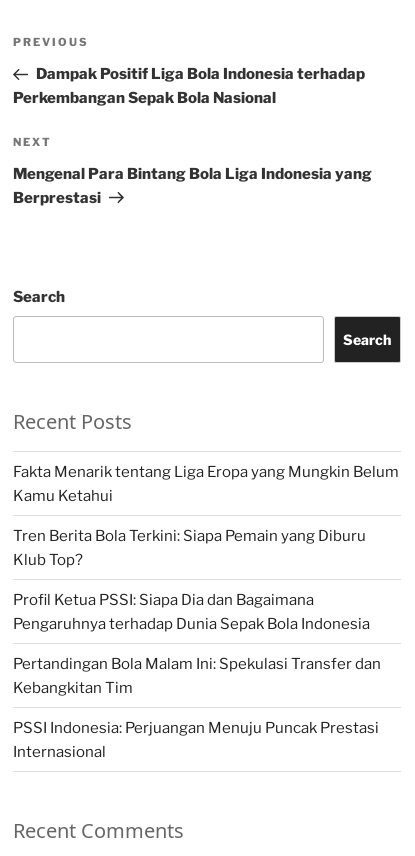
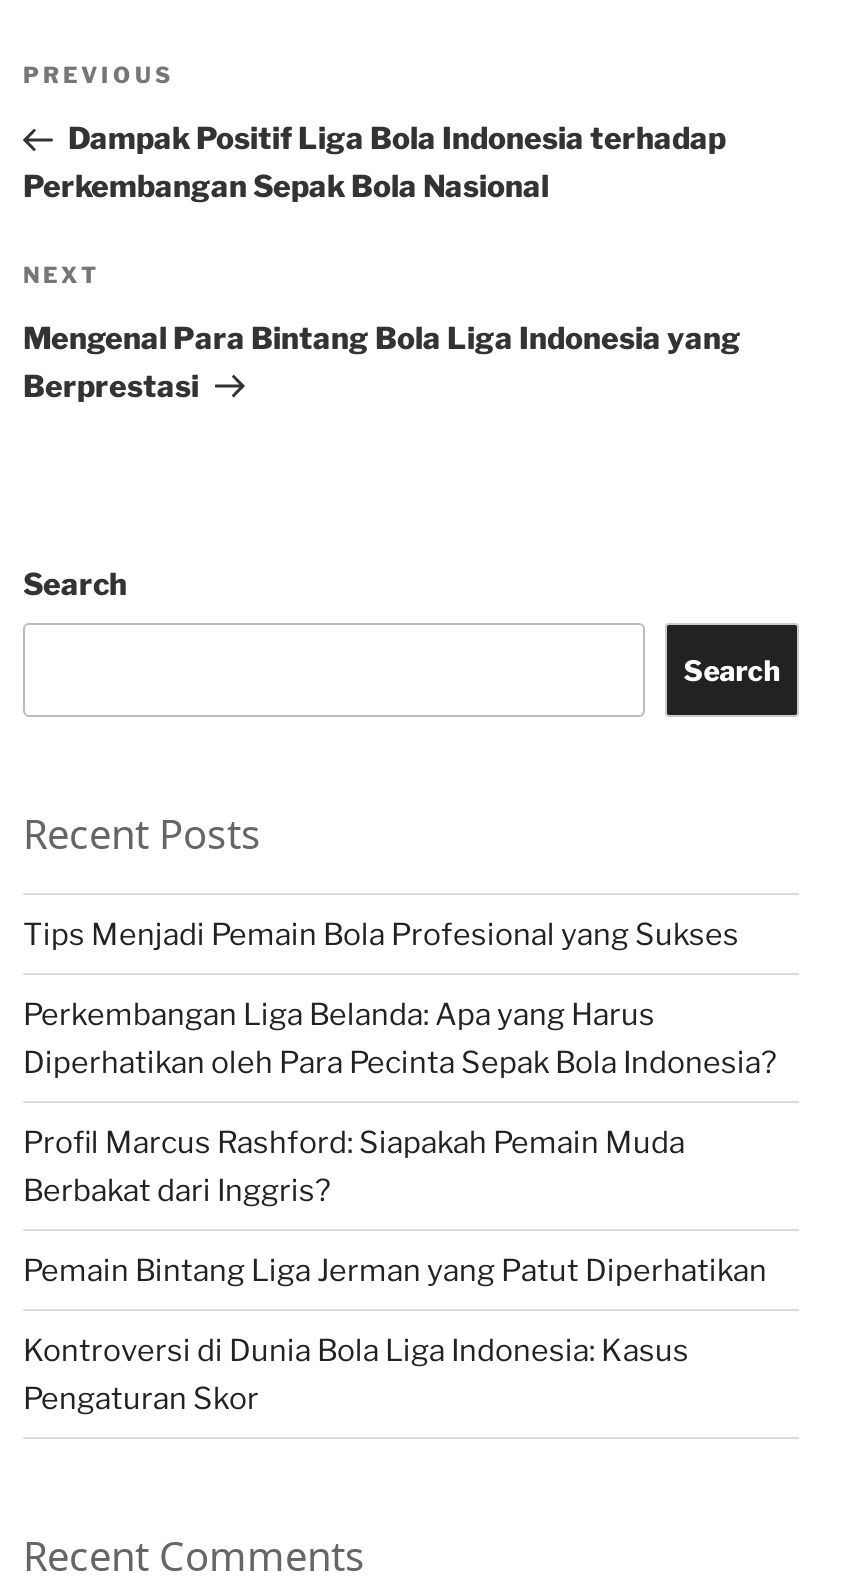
[13,463,399,505] Fakta Menarik tentang Liga Eropa yang Mungkin Belum | Kamu Ketahui -> [23,917,739,953] Tips Menjadi Pemain Bola Profesional yang Sukses
[13,527,366,569] Tren Berita Bola Terkini: Siapa Pemain yang Diburu | Klub Top? -> [23,997,777,1081] Perkembangan Liga Belanda: Apa yang Harus | Diperhatikan oleh Para Pecinta Sepak Bola Indonesia?
[13,591,370,633] Profil Ketua PSSI: Siapa Dia dan Bagaimana | Pengaruhnya terhadap Dunia Sepak Bola Indonesia -> [23,1125,685,1209] Profil Marcus Rashford: Siapakah Pemain Muda | Berbakat dari Inggris?
[13,655,381,697] Pertandingan Bola Malam Ini: Spekulasi Transfer dan | Kebangkitan Tim -> [23,1253,767,1289] Pemain Bintang Liga Jerman yang Patut Diperhatikan
[13,719,379,761] PSSI Indonesia: Perjuangan Menuju Puncak Prestasi | Internasional -> [23,1333,689,1417] Kontroversi di Dunia Bola Liga Indonesia: Kasus | Pengaturan Skor

